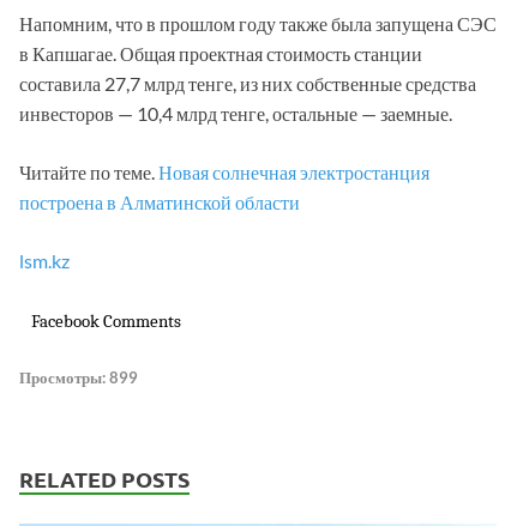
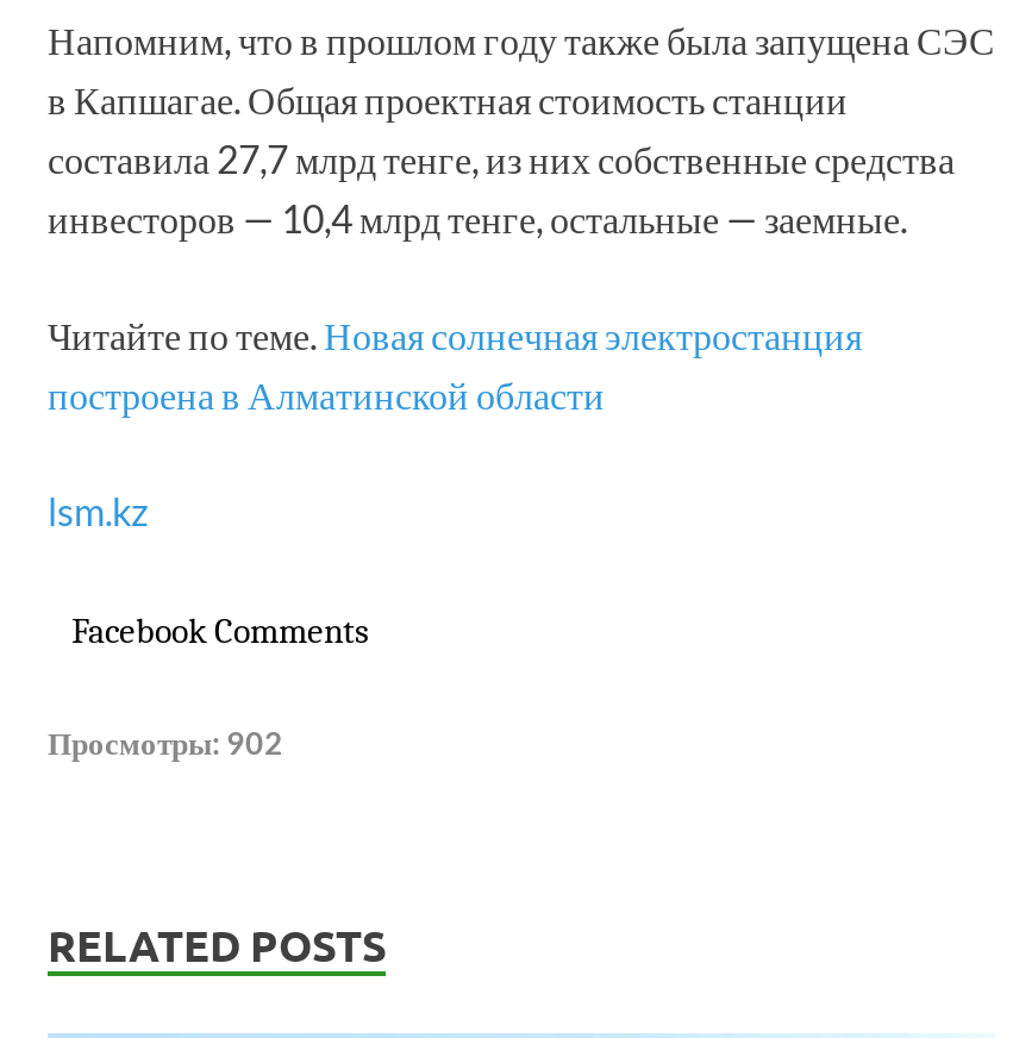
[19,368,138,387] Просмотры: 899 -> [48,724,283,762] Просмотры: 902

